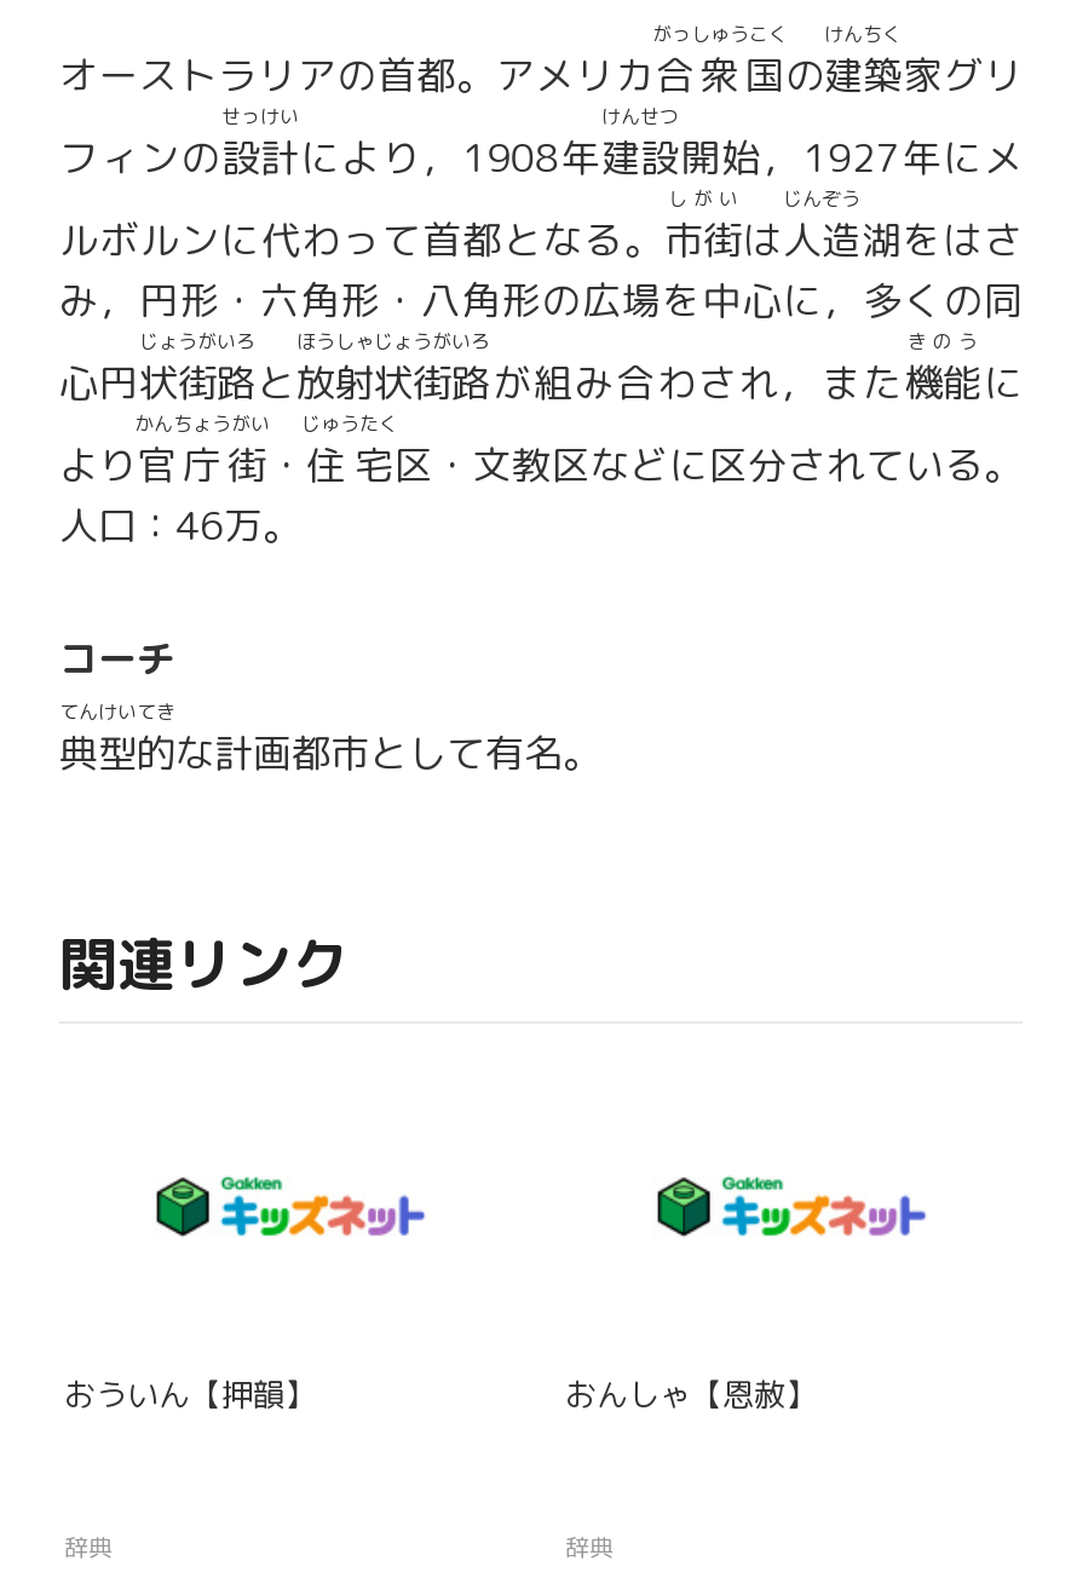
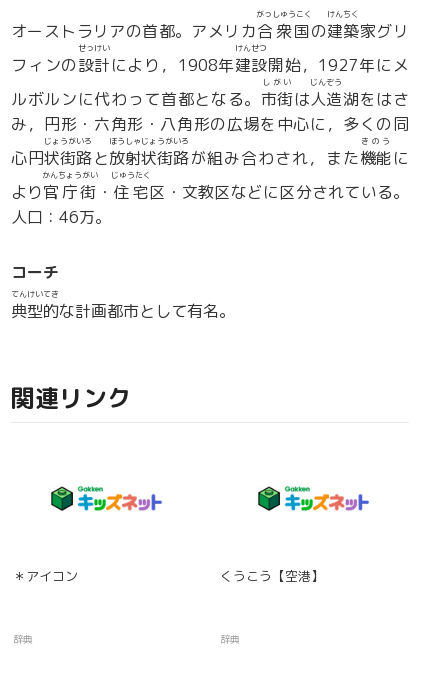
[64,1373,316,1417] おういん【押韻】 -> [13,567,78,585] ＊アイコン
[565,1373,817,1417] おんしゃ【恩赦】 -> [220,567,324,585] くうこう【空港】

